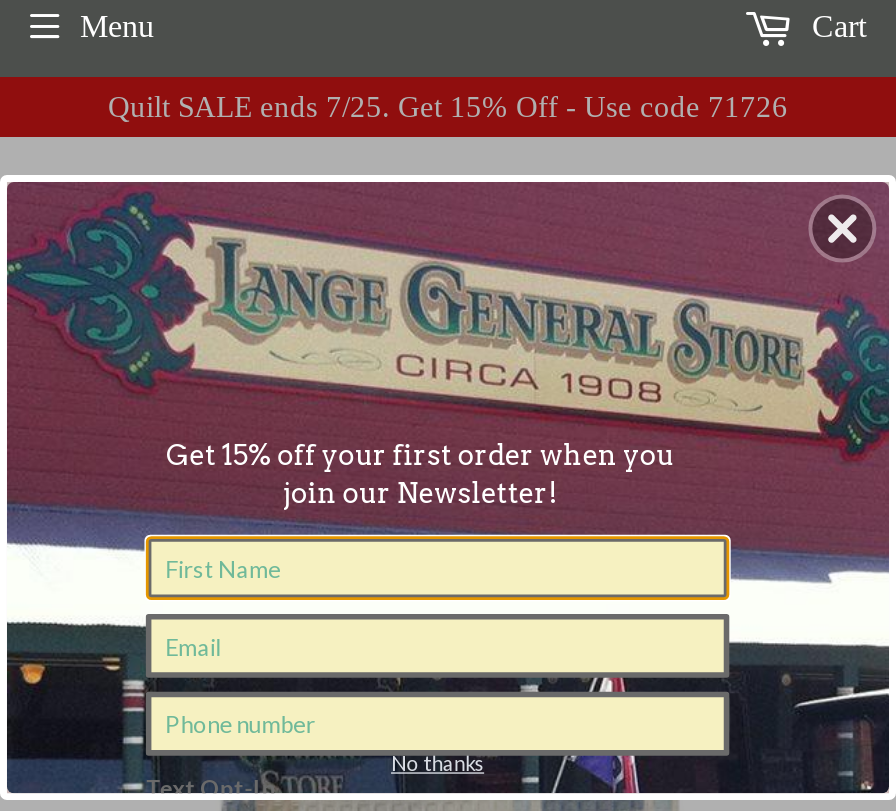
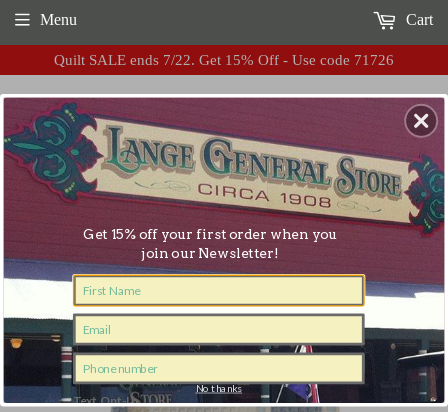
[108,91,788,123] Quilt SALE ends 7/25. Get 15% Off - Use code 71726 -> [54,52,394,68] Quilt SALE ends 7/22. Get 15% Off - Use code 71726

